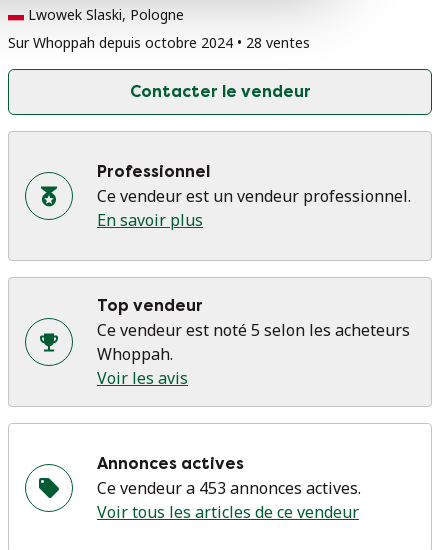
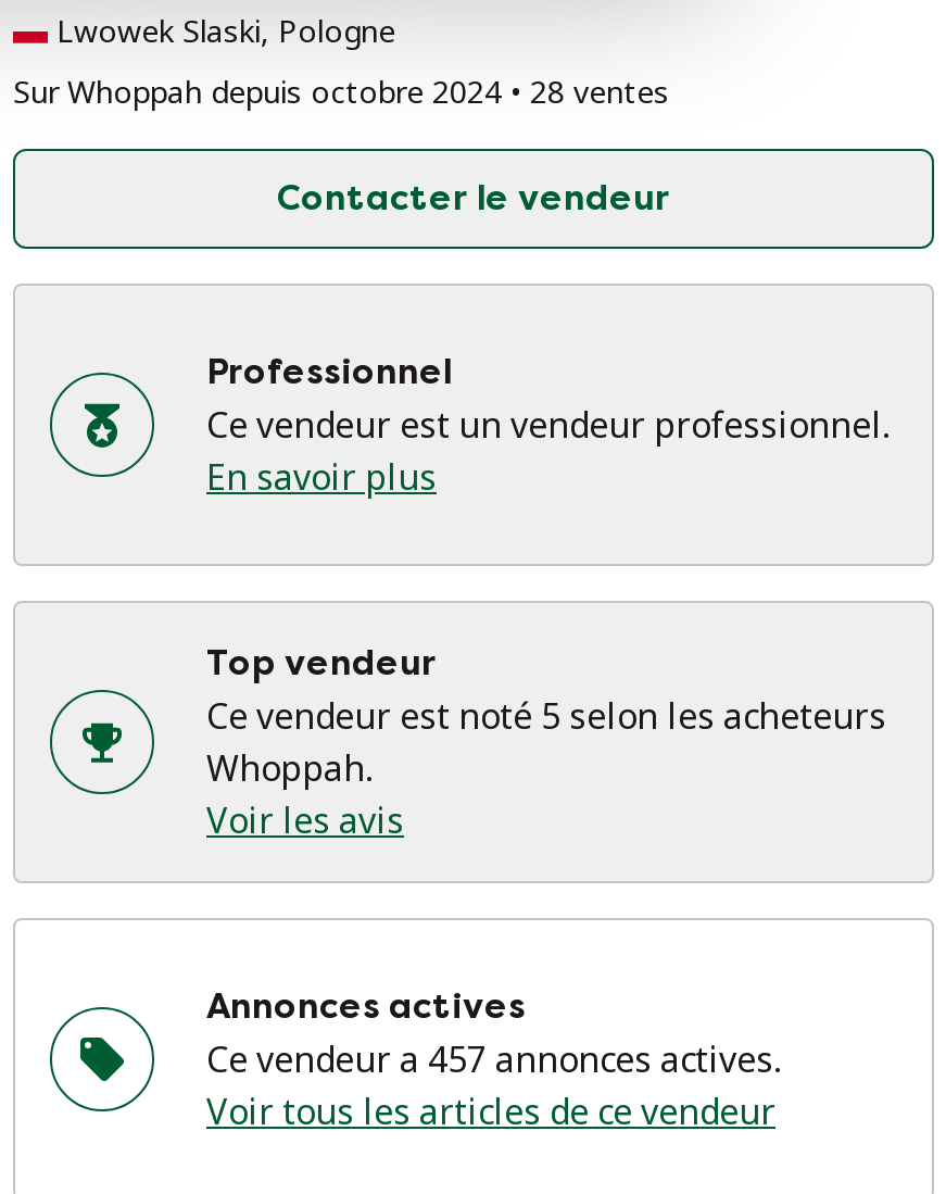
[97,477,361,499] Ce vendeur a 453 annonces actives. -> [206,1035,780,1083] Ce vendeur a 457 annonces actives.

